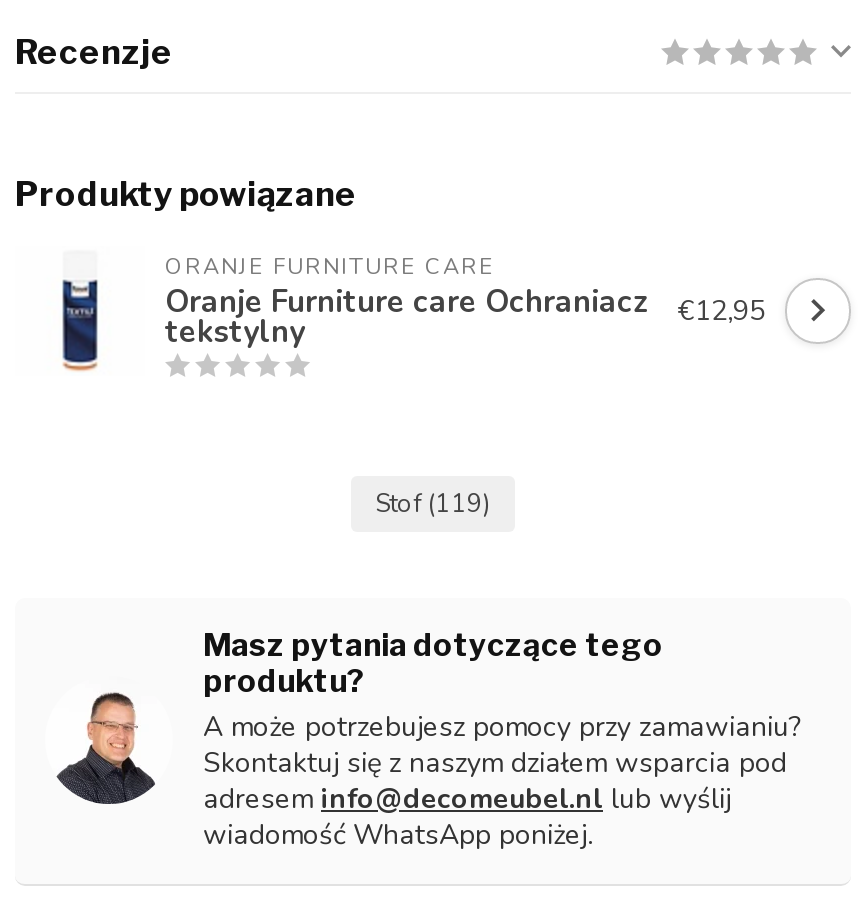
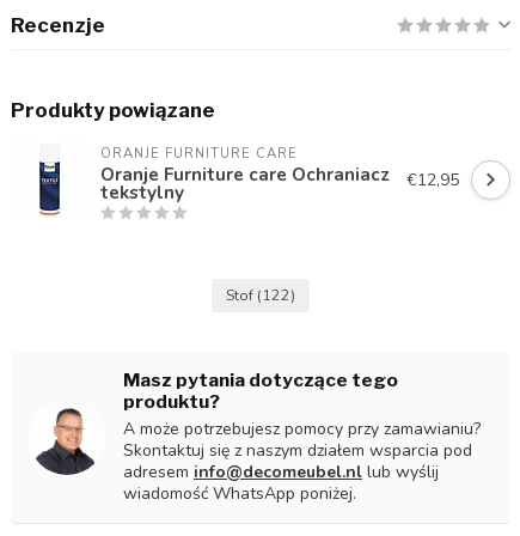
[375,486,491,520] Stof (119) -> [226,285,295,305] Stof (122)

